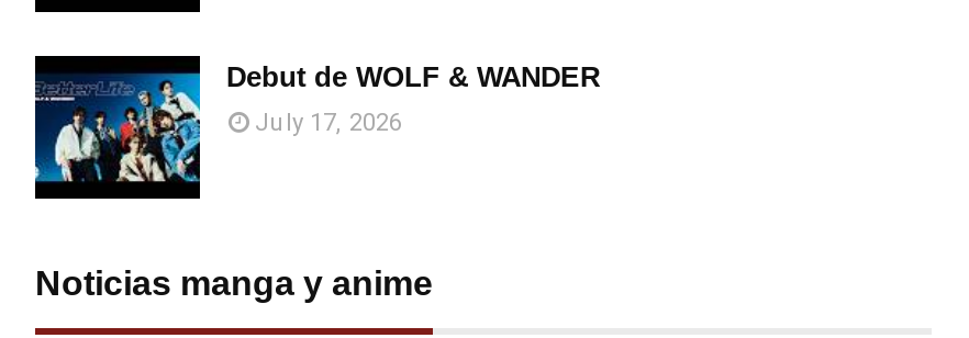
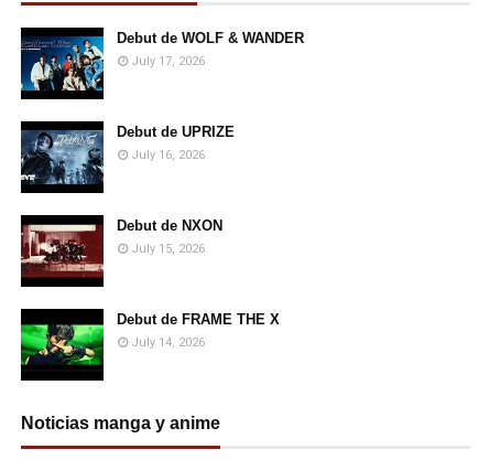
none -> [20,120,235,194] [image] | Debut de UPRIZE | July 16, 2026
none -> [20,214,222,278] [image] | Debut de NXON | July 15, 2026
none -> [20,311,280,372] [image] | Debut de FRAME THE X | July 14, 2026

